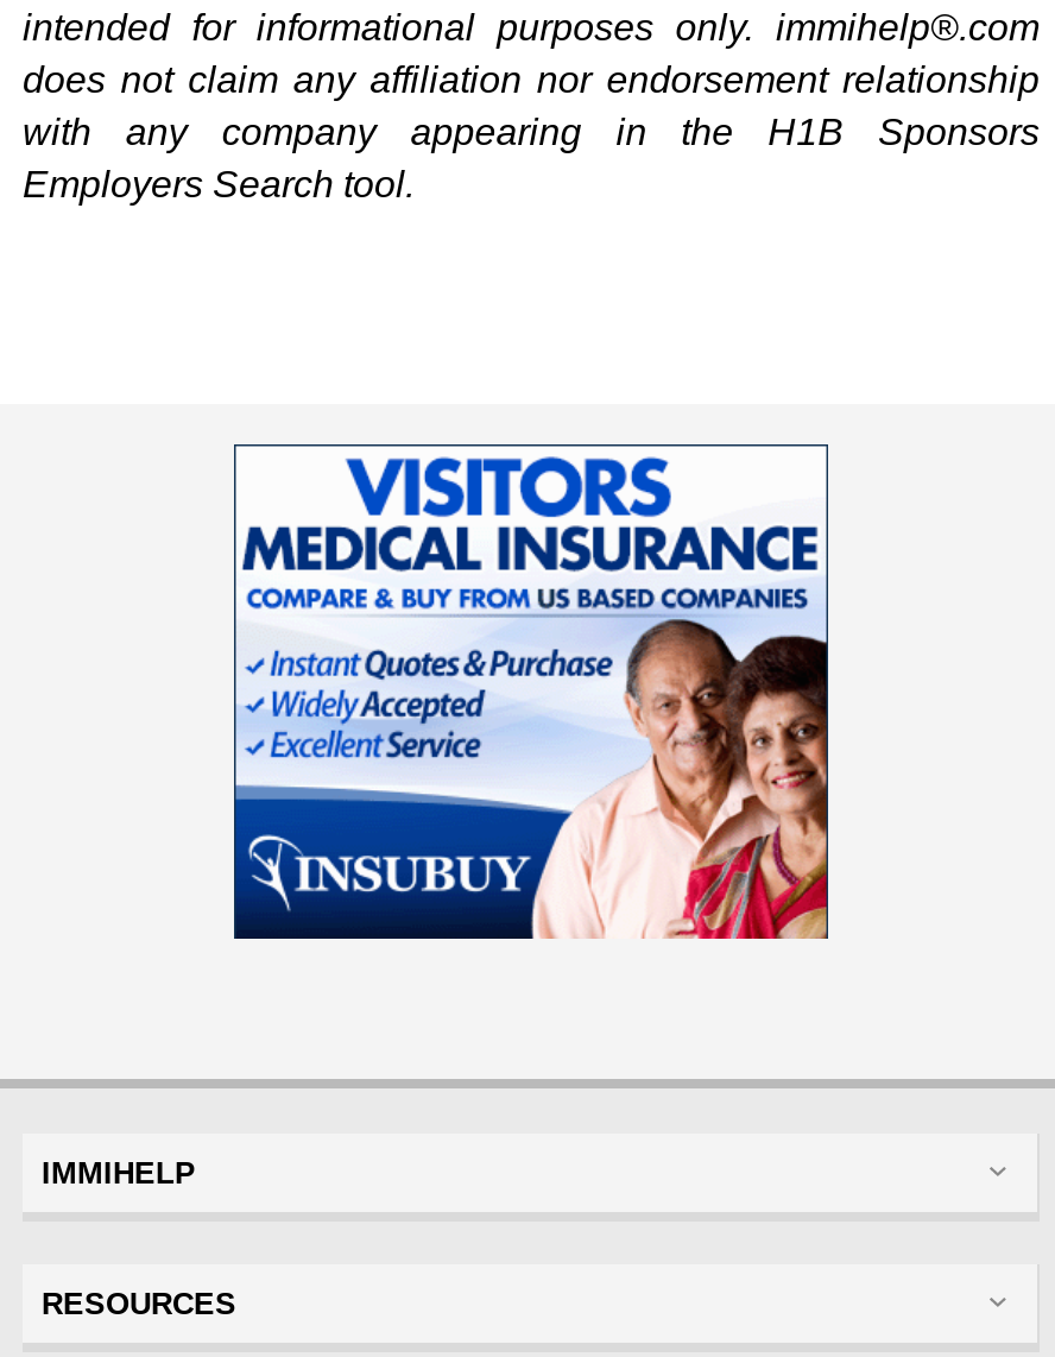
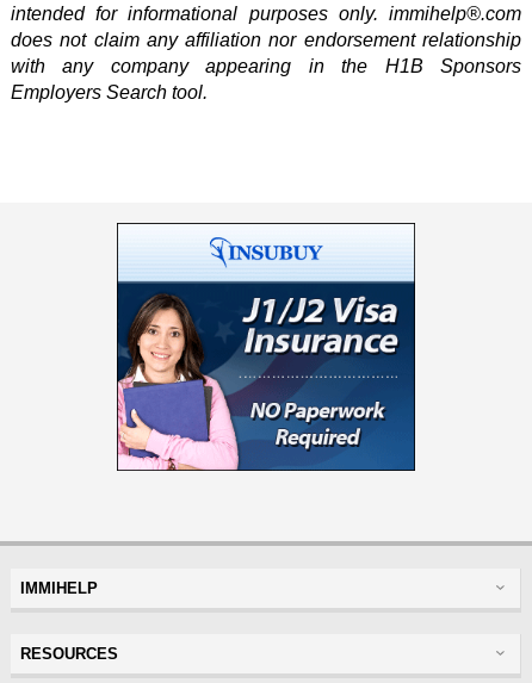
[232,454,830,941] [image] -> [117,223,415,472] [image]

